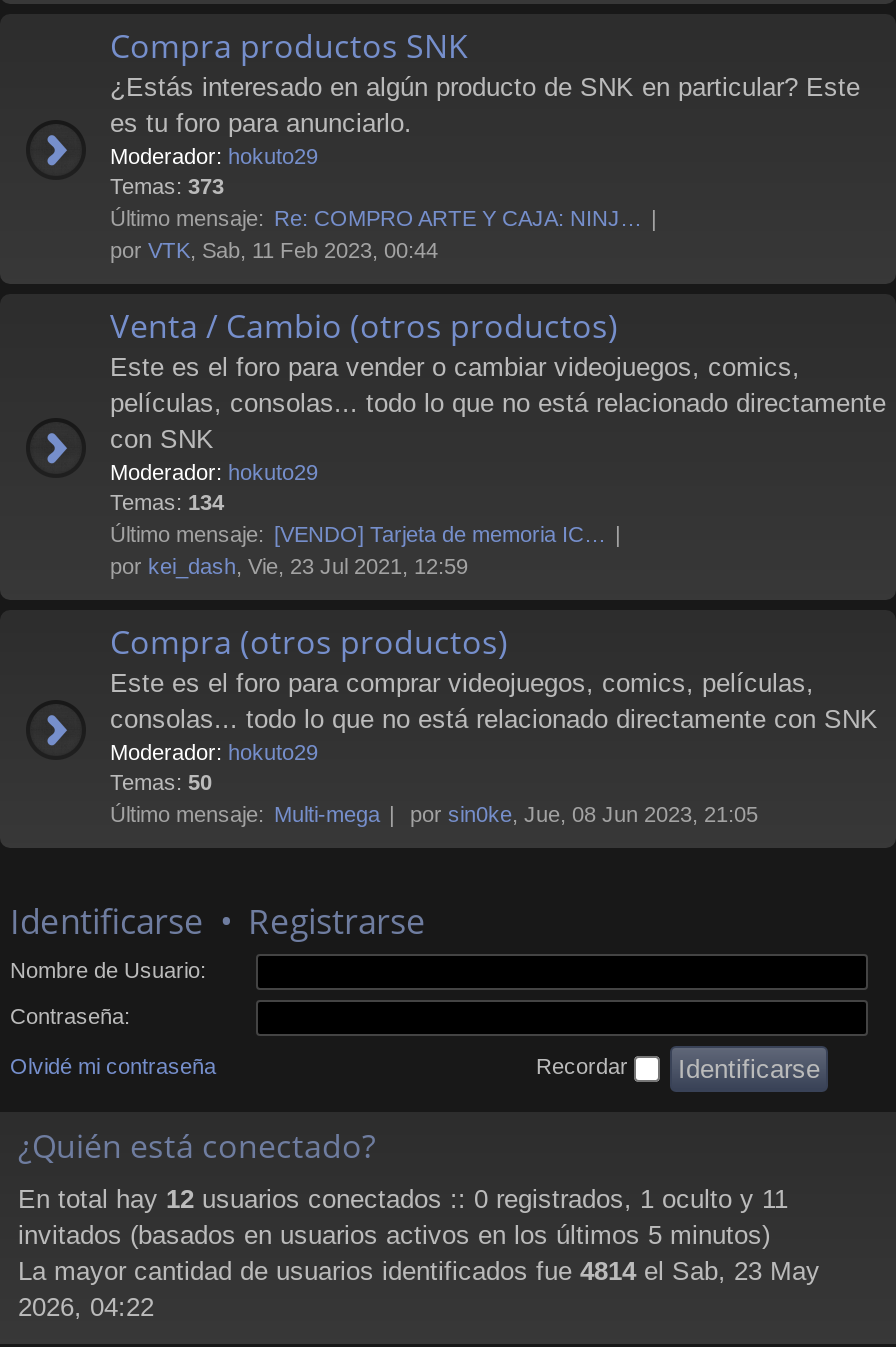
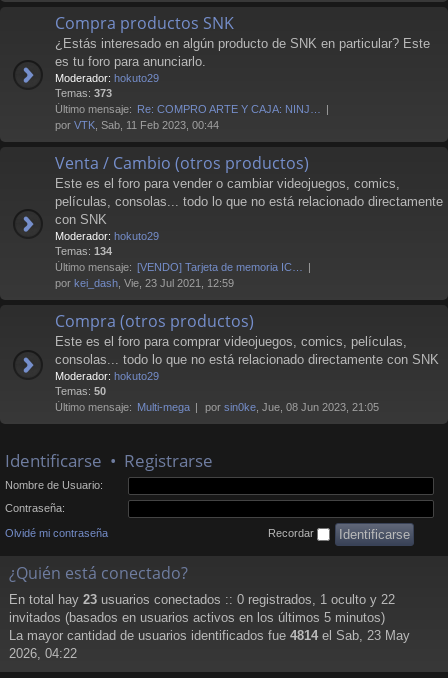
[18,1184,788,1214] En total hay 12 usuarios conectados :: 0 registrados, 1 oculto y 11 -> [9,592,395,607] En total hay 23 usuarios conectados :: 0 registrados, 1 oculto y 22

